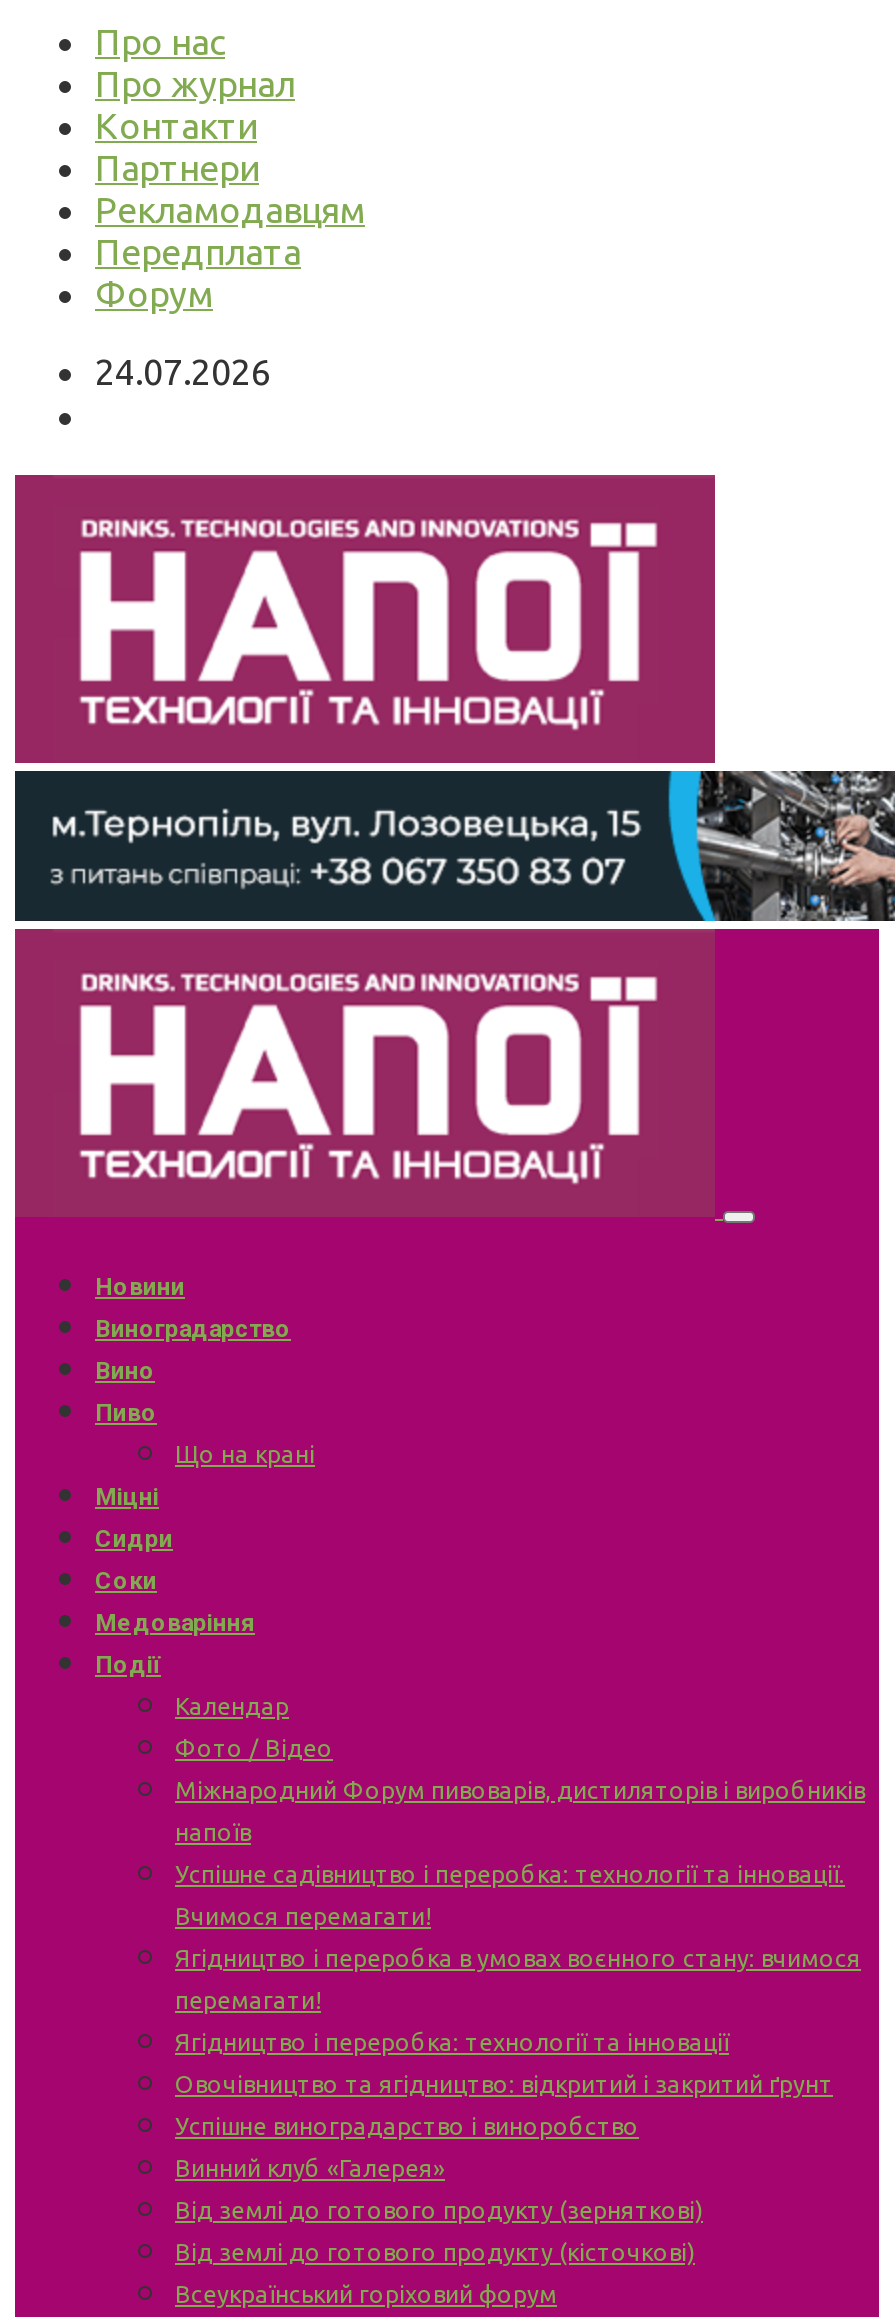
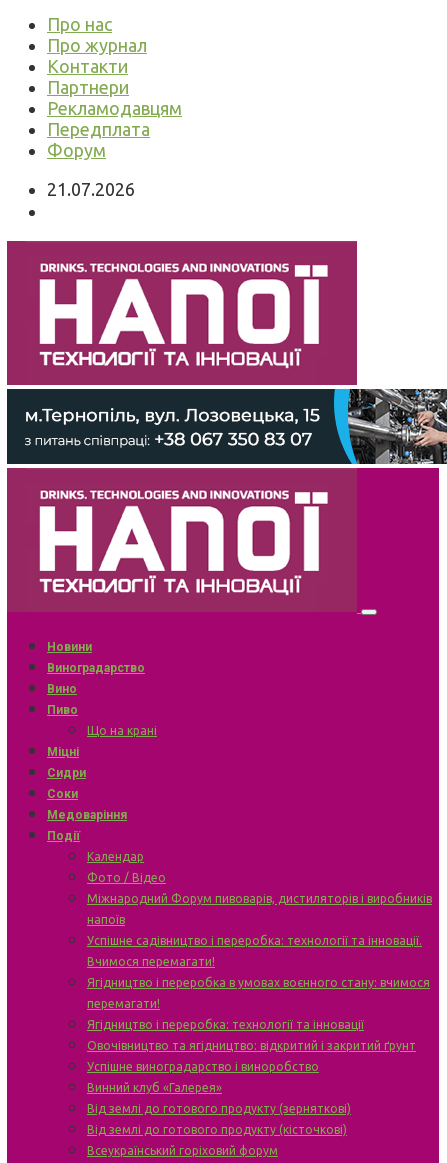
[95,351,271,391] 24.07.2026 -> [47,179,135,199] 21.07.2026

